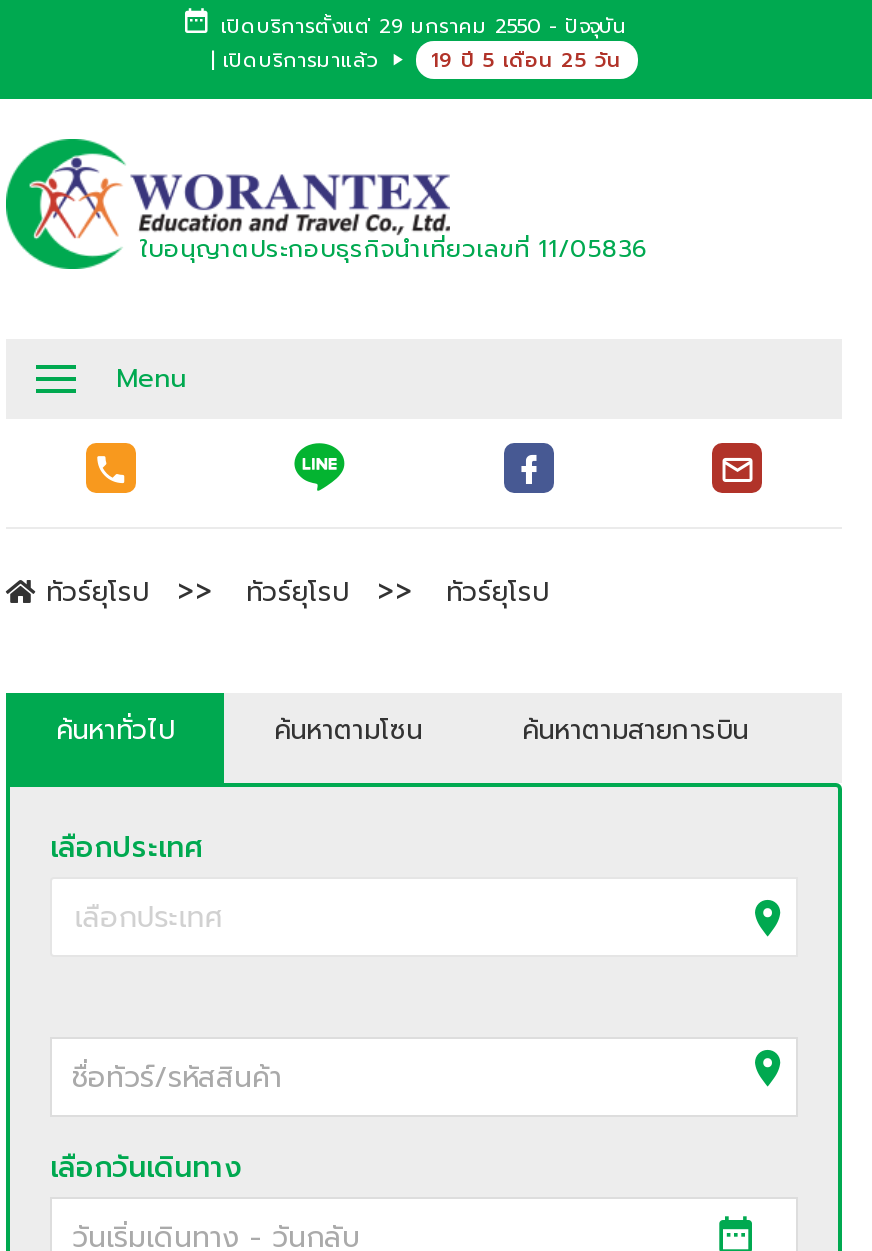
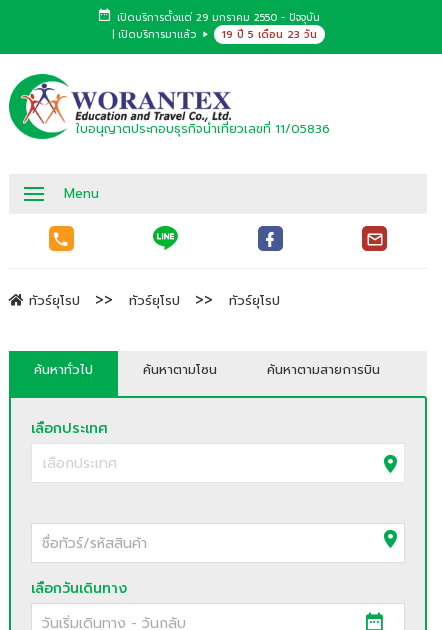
[431,45,621,75] 19 ปี 5 เดือน 25 วัน -> [221,27,316,42] 19 ปี 5 เดือน 23 วัน

